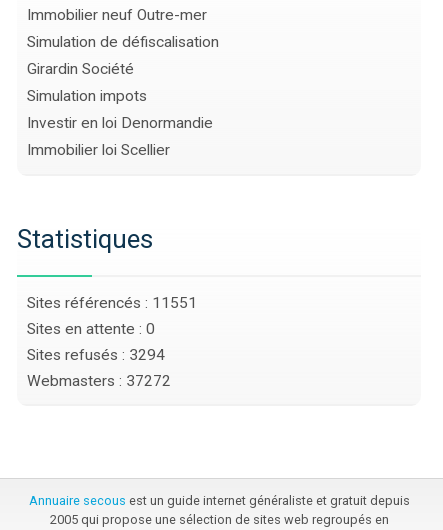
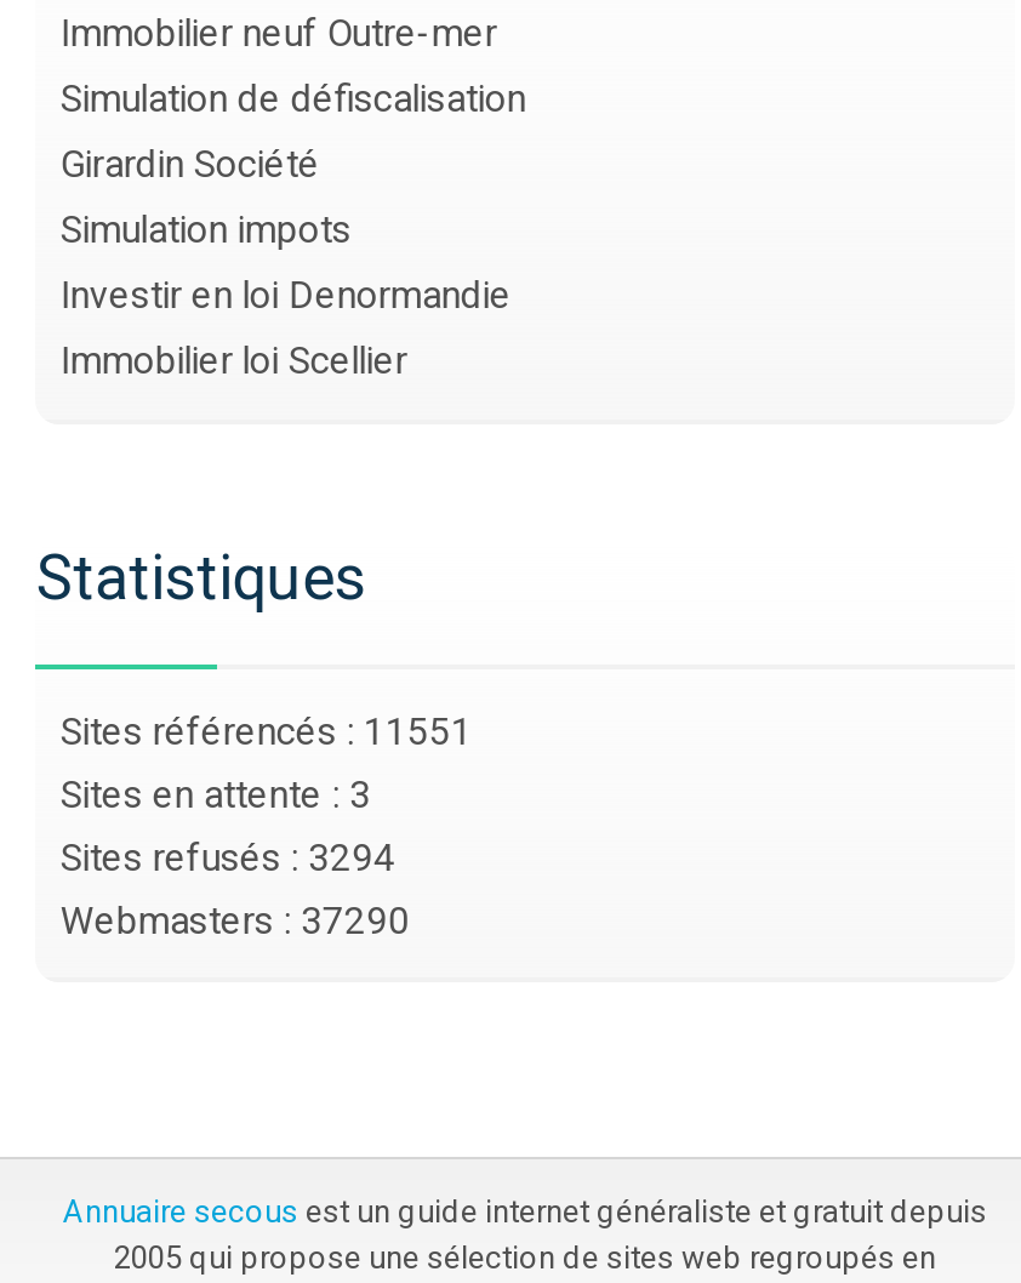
[27,320,155,338] Sites en attente : 0 -> [60,773,371,816] Sites en attente : 3
[27,372,171,390] Webmasters : 37272 -> [60,899,410,942] Webmasters : 37290

